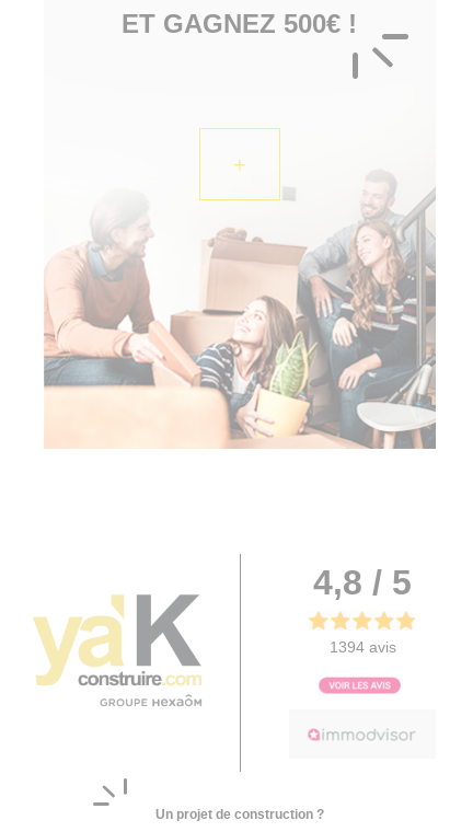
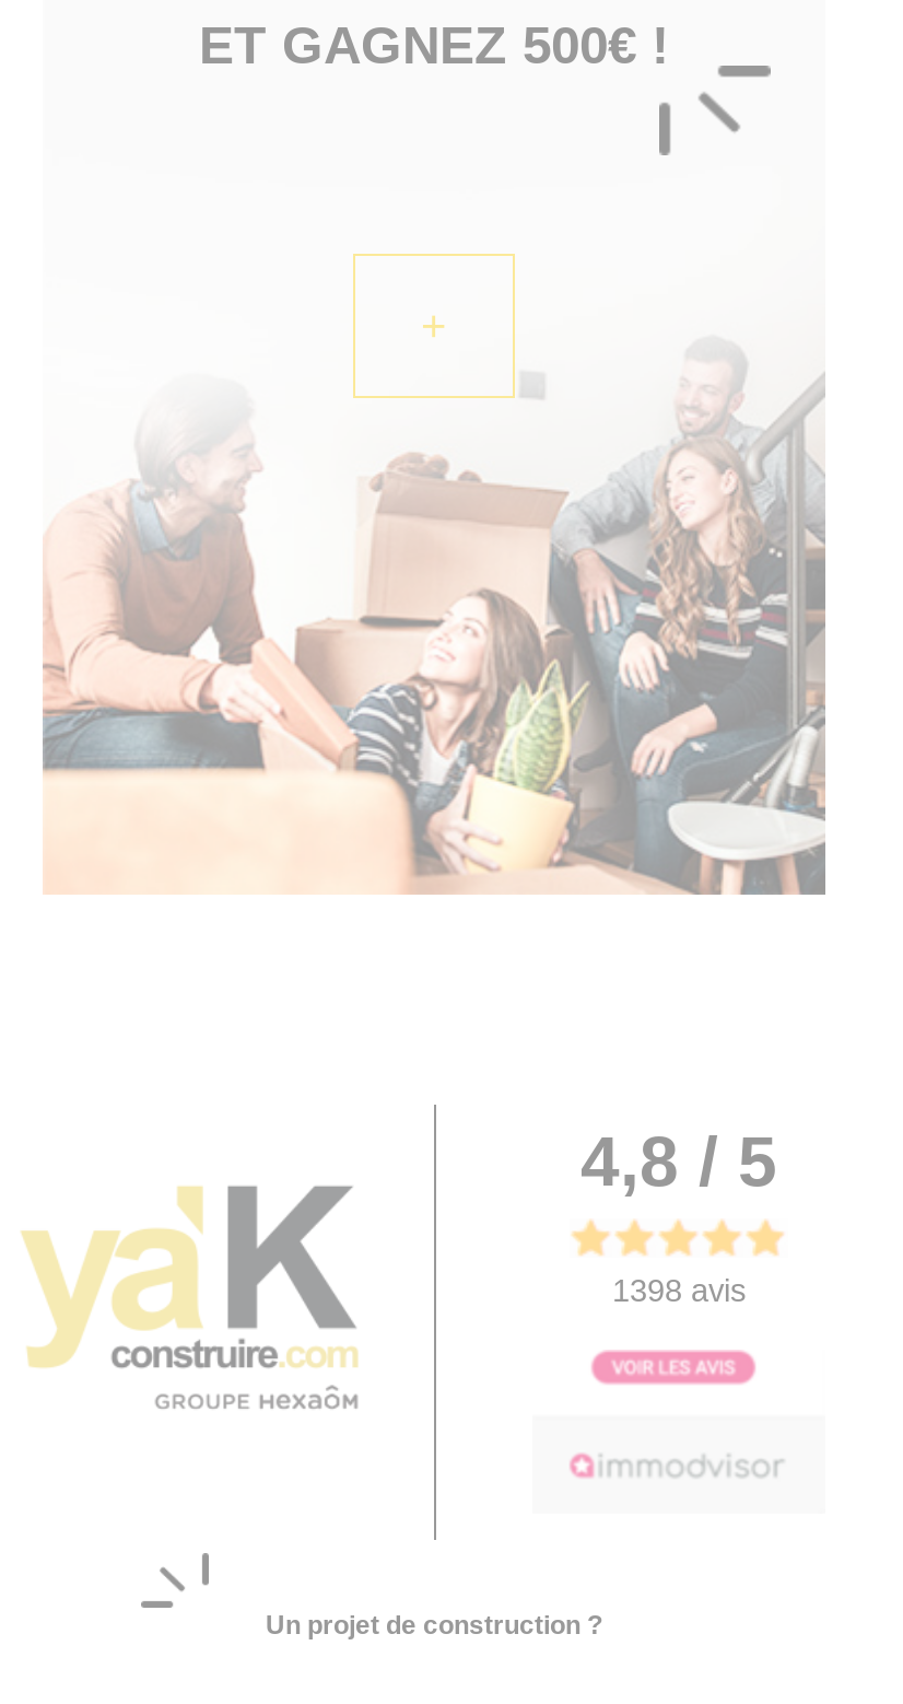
[329,638,396,656] 1394 avis -> [612,1273,746,1308] 1398 avis

